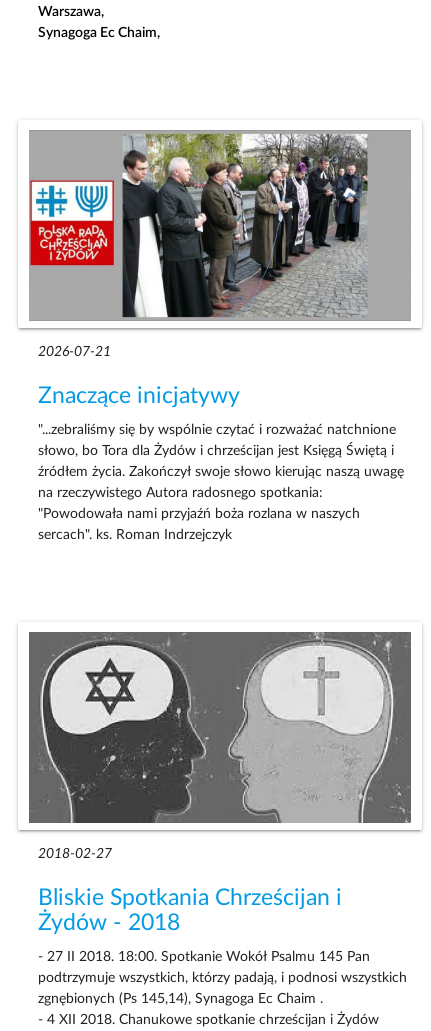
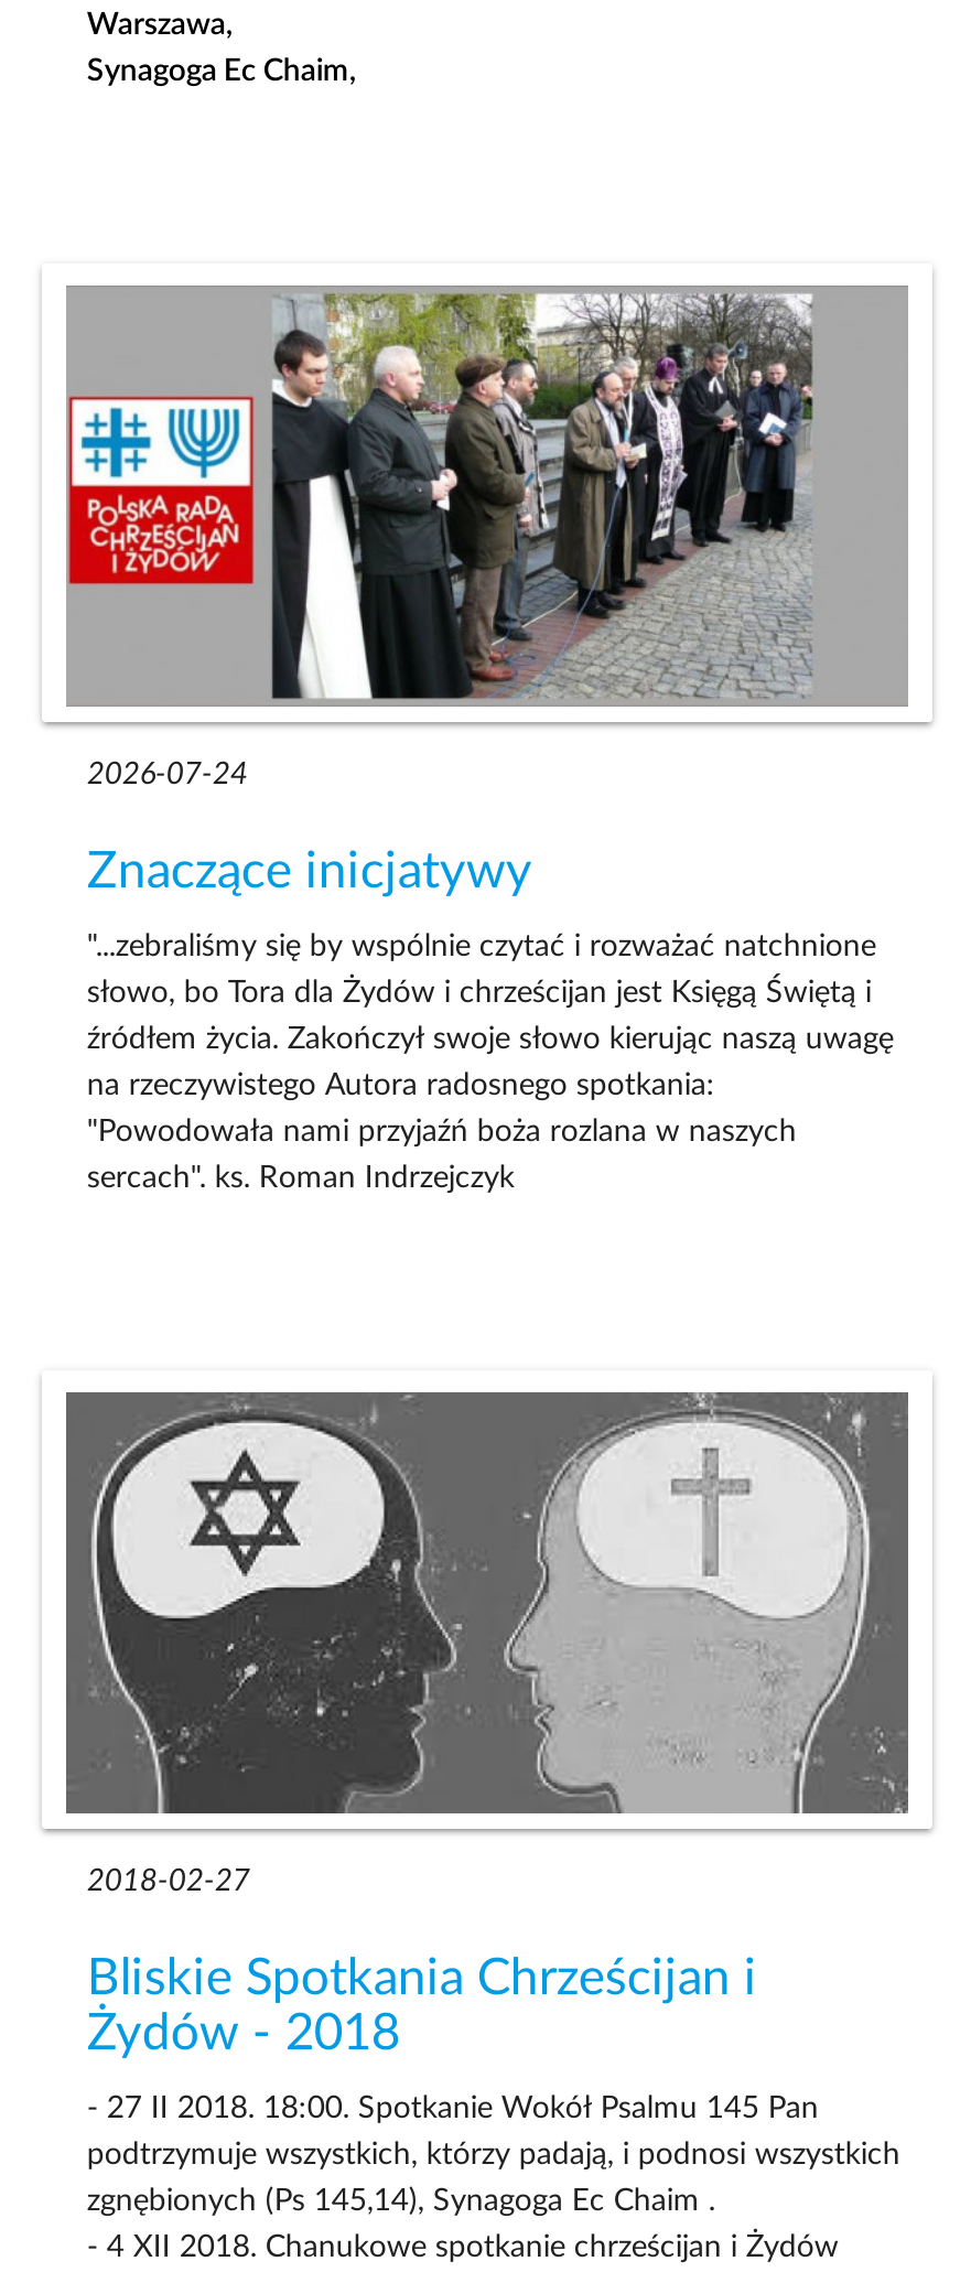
[38,345,111,359] 2026-07-21 -> [87,759,248,790] 2026-07-24

